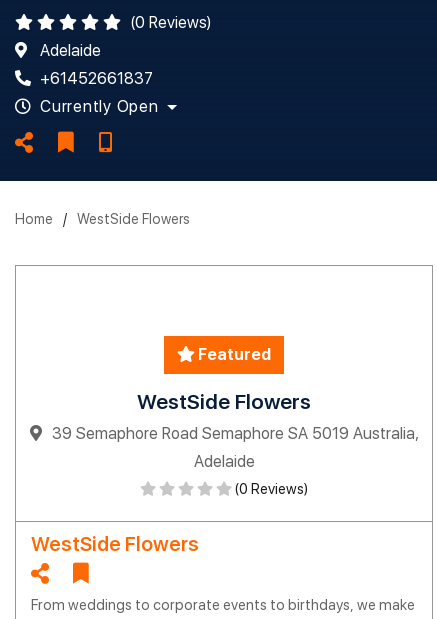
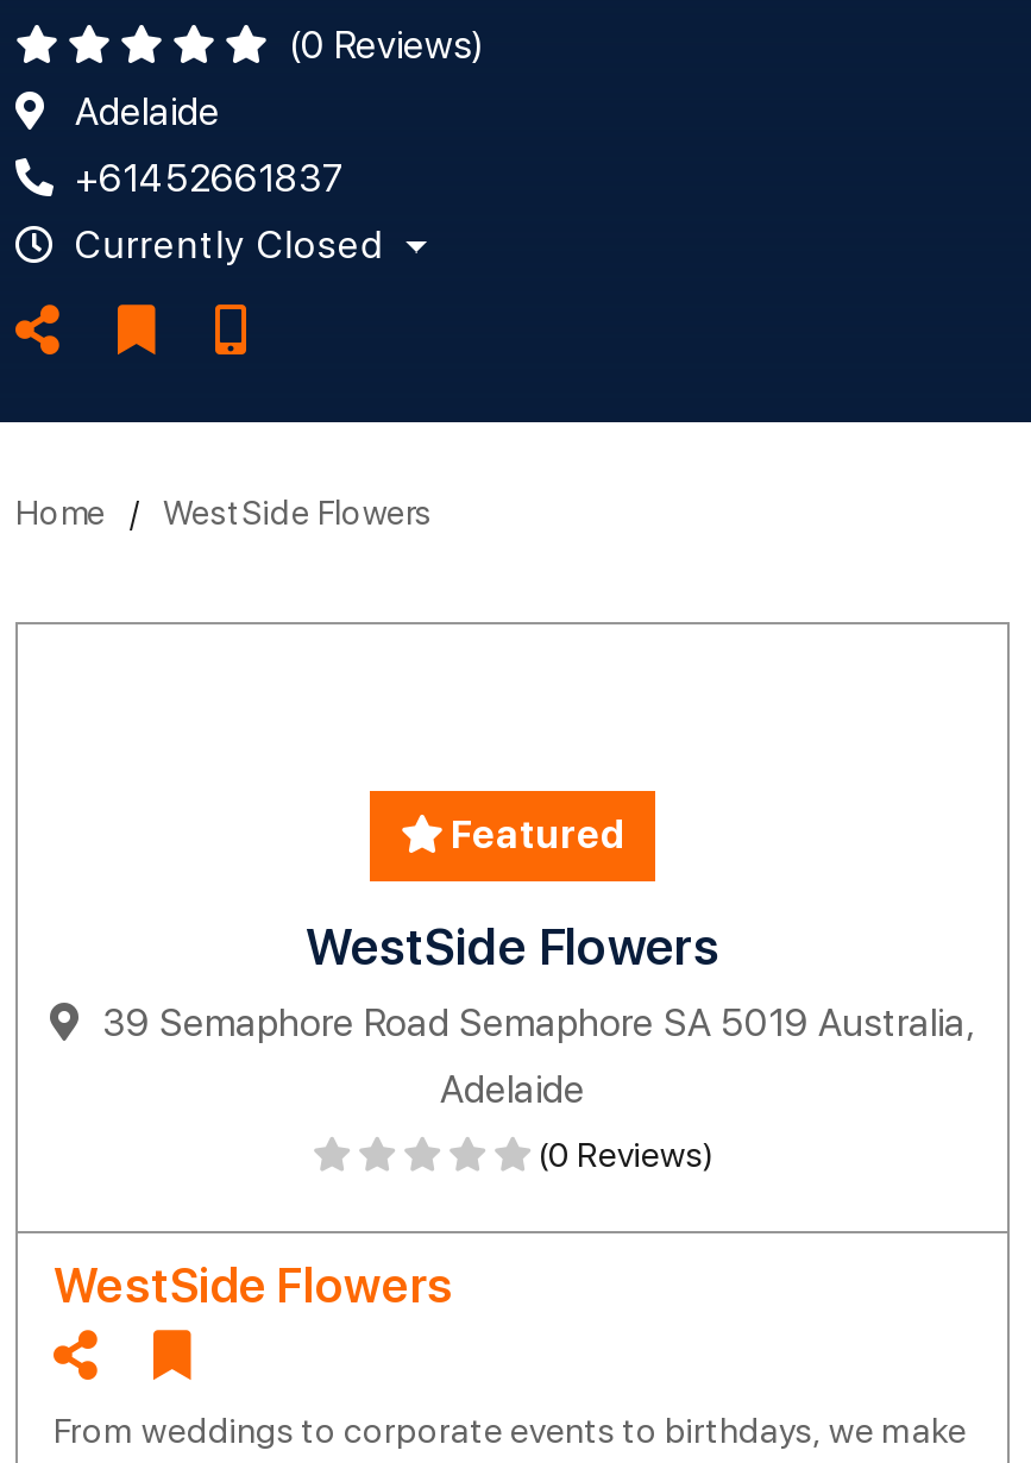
[40,97,158,116] Currently Open -> [75,222,384,267] Currently Closed

